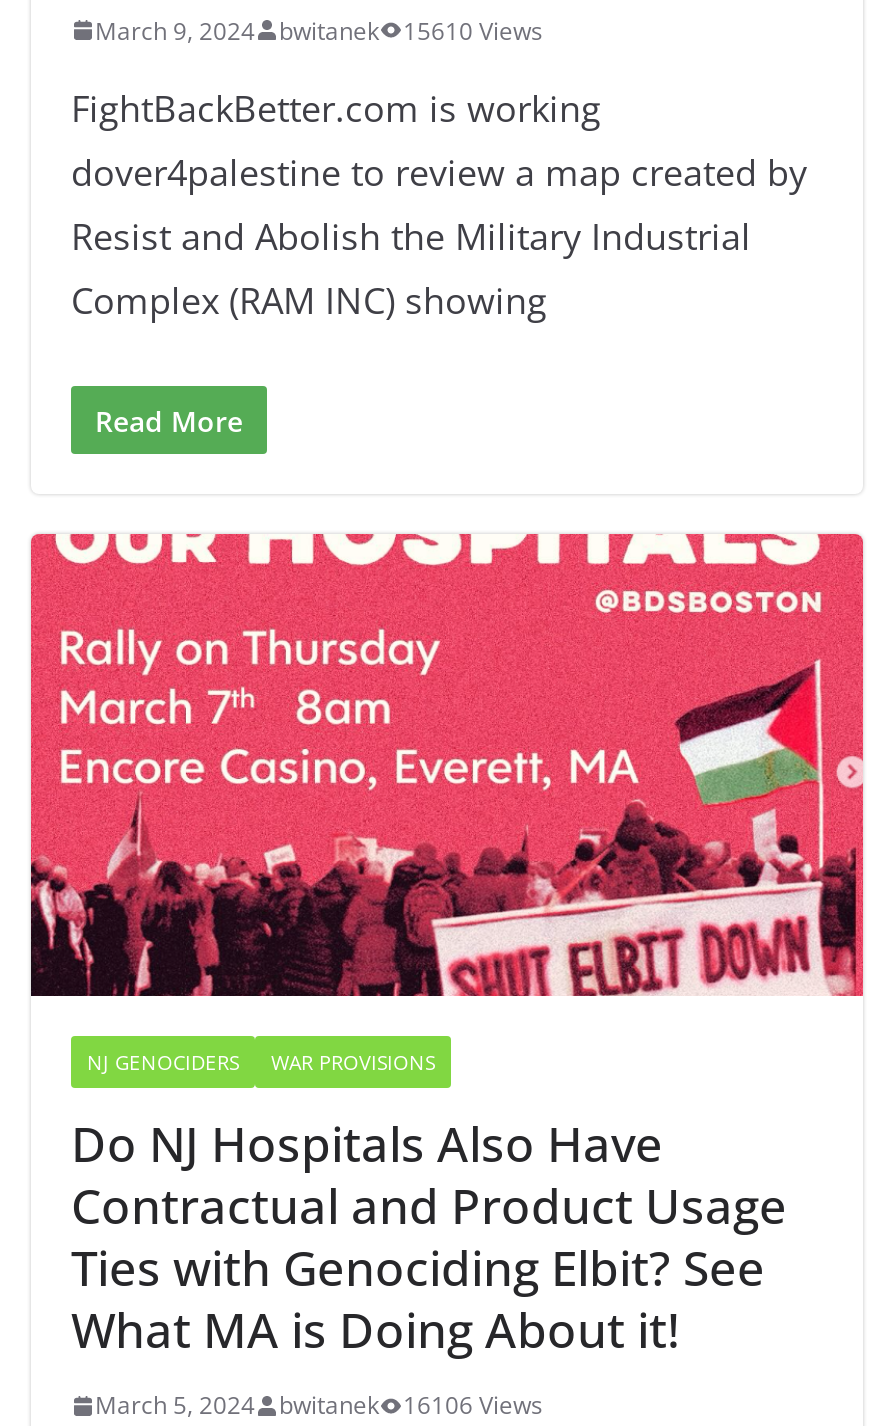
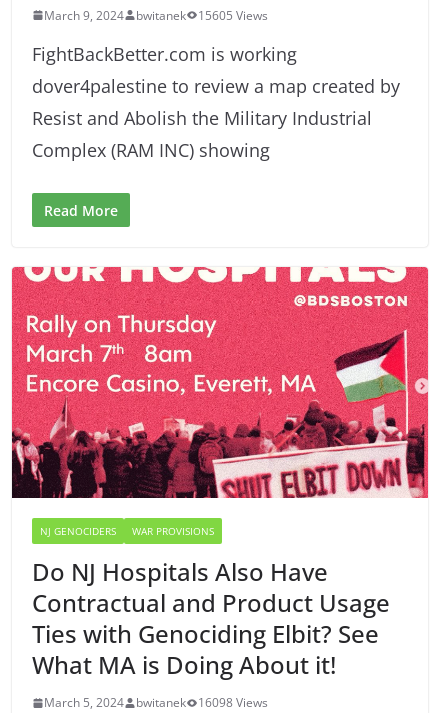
[95,14,543,48] March 9, 2024 bwitanek 15610 Views -> [44,7,268,24] March 9, 2024 bwitanek 15605 Views
[95,1388,543,1422] March 5, 2024 bwitanek 16106 Views -> [44,694,268,711] March 5, 2024 bwitanek 16098 Views

